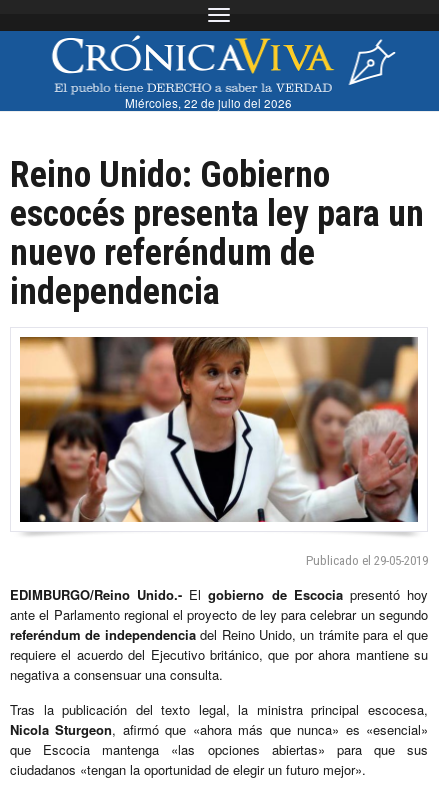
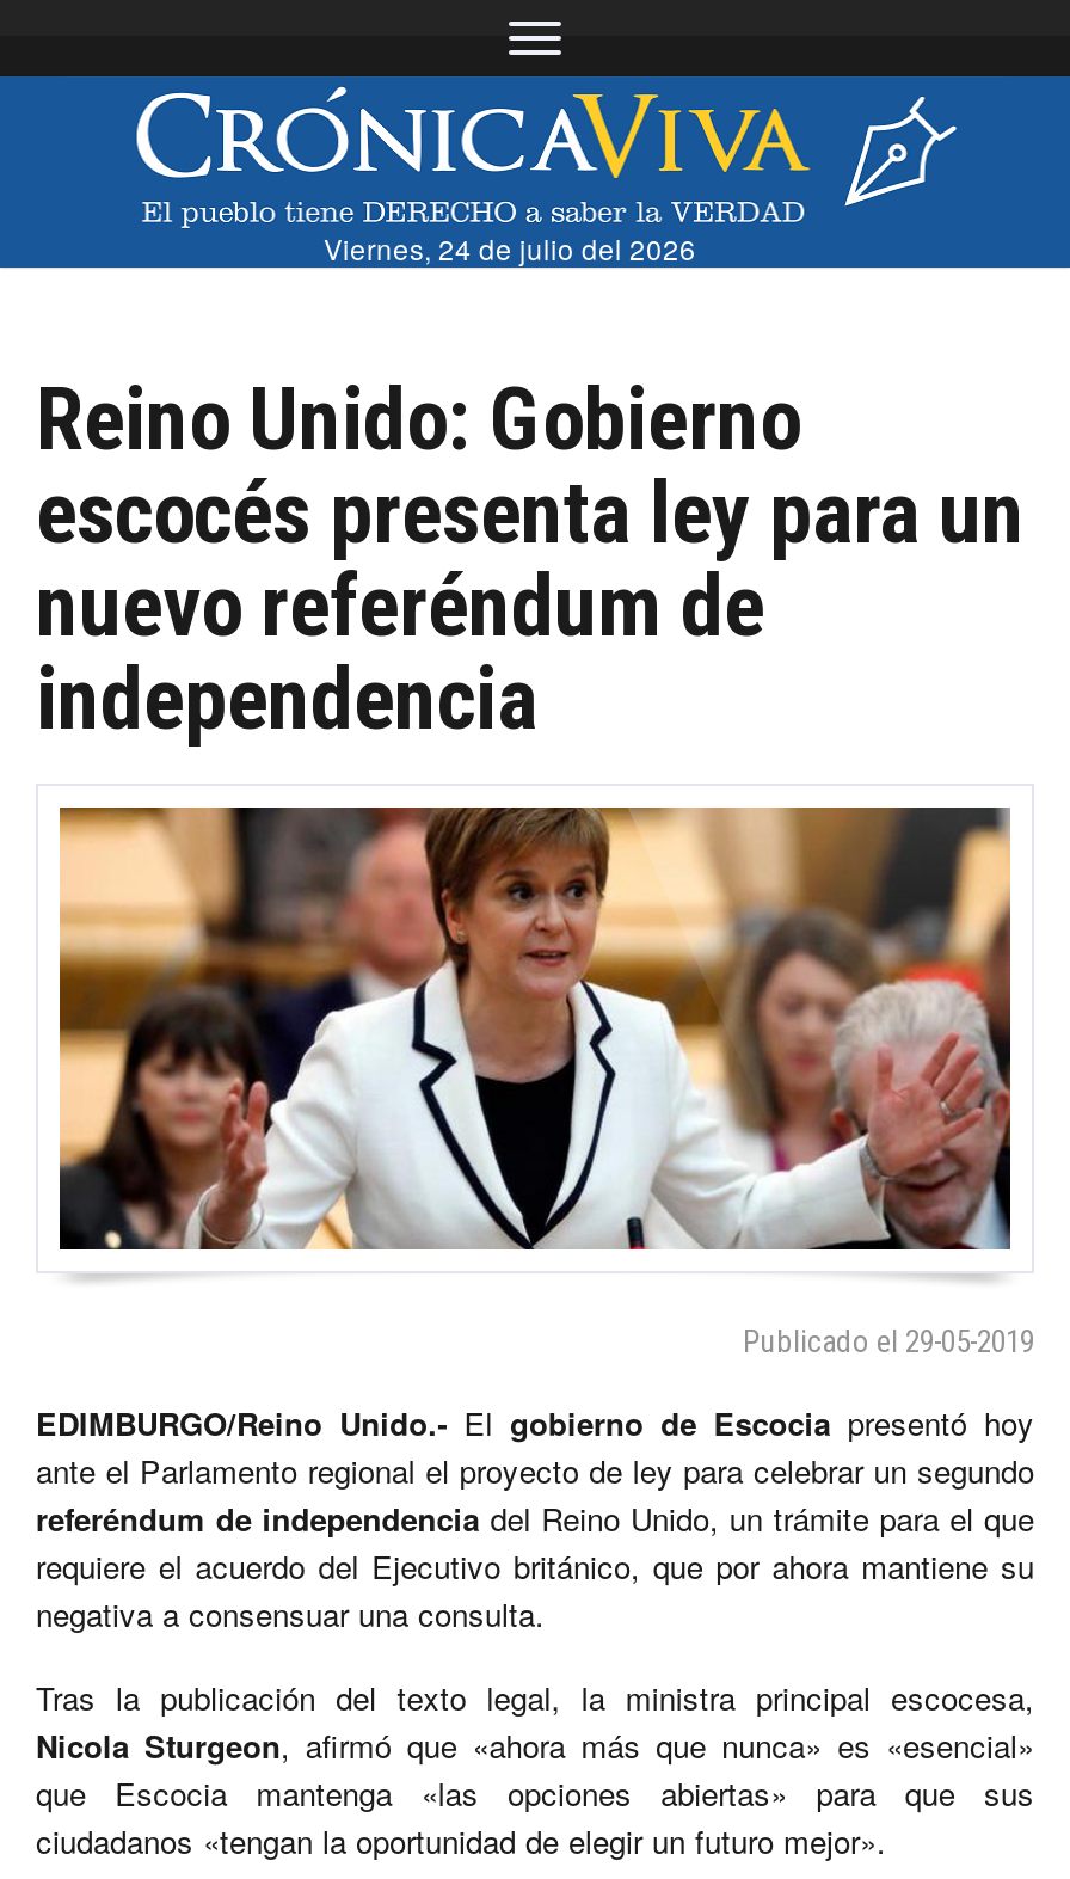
[125,94,292,110] Miércoles, 22 de julio del 2026 -> [324,228,696,266] Viernes, 24 de julio del 2026

